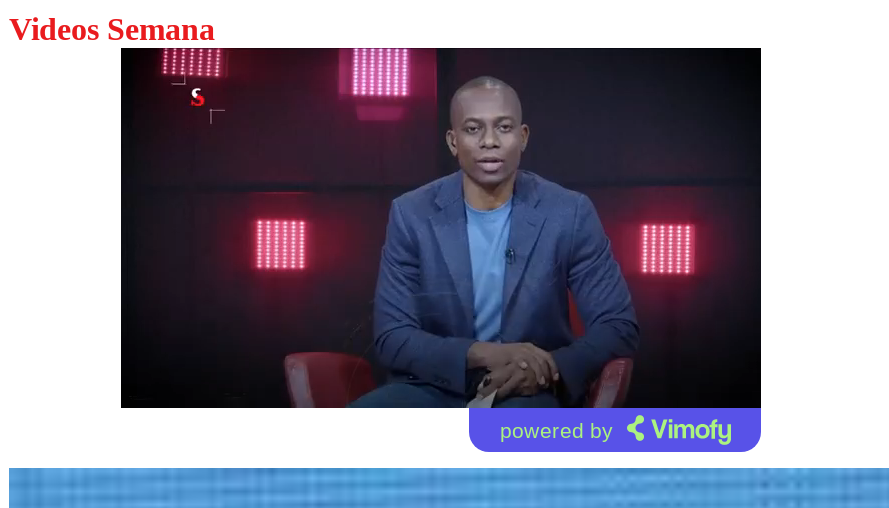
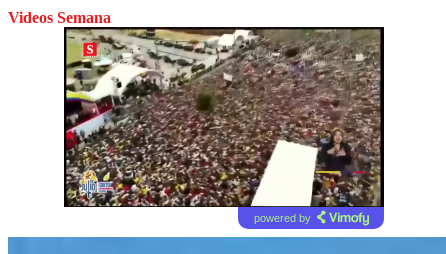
[123,46,753,408] [image] -> [65,26,381,208] [image]

